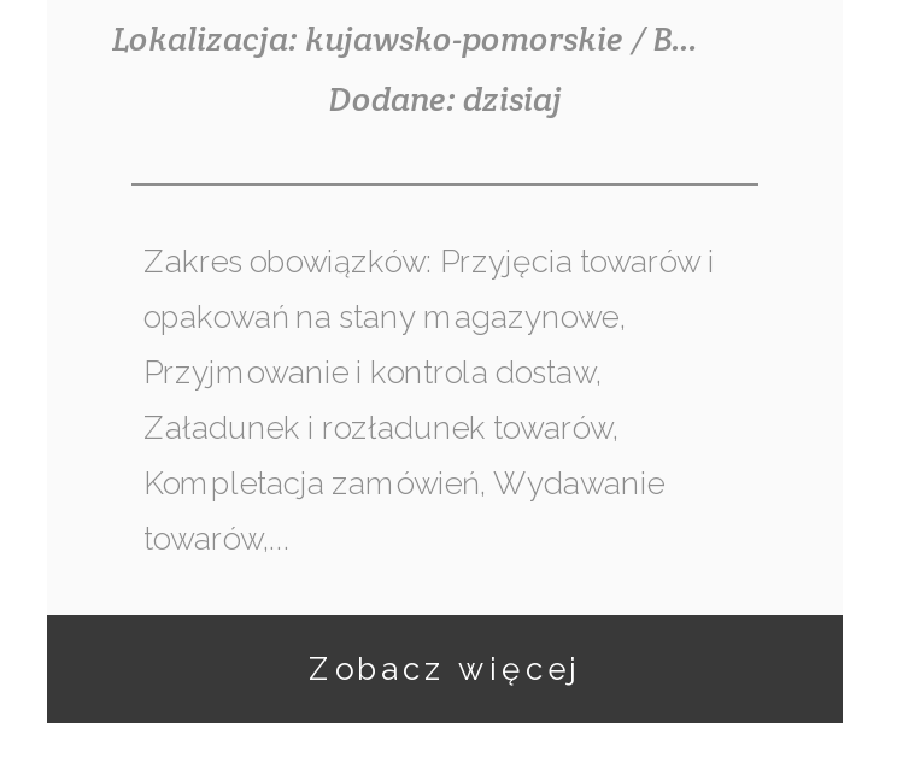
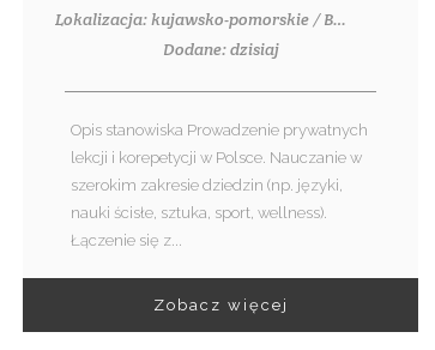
[143,243,715,556] Zakres obowiązków: Przyjęcia towarów i | opakowań na stany magazynowe, | Przyjmowanie i kontrola dostaw, | Załadunek i rozładunek towarów, | Kompletacja zamówień, Wydawanie | towarów,... -> [71,121,368,249] Opis stanowiska Prowadzenie prywatnych | lekcji i korepetycji w Polsce. Nauczanie w | szerokim zakresie dziedzin (np. języki, | nauki ścisłe, sztuka, sport, wellness). | Łączenie się z...

